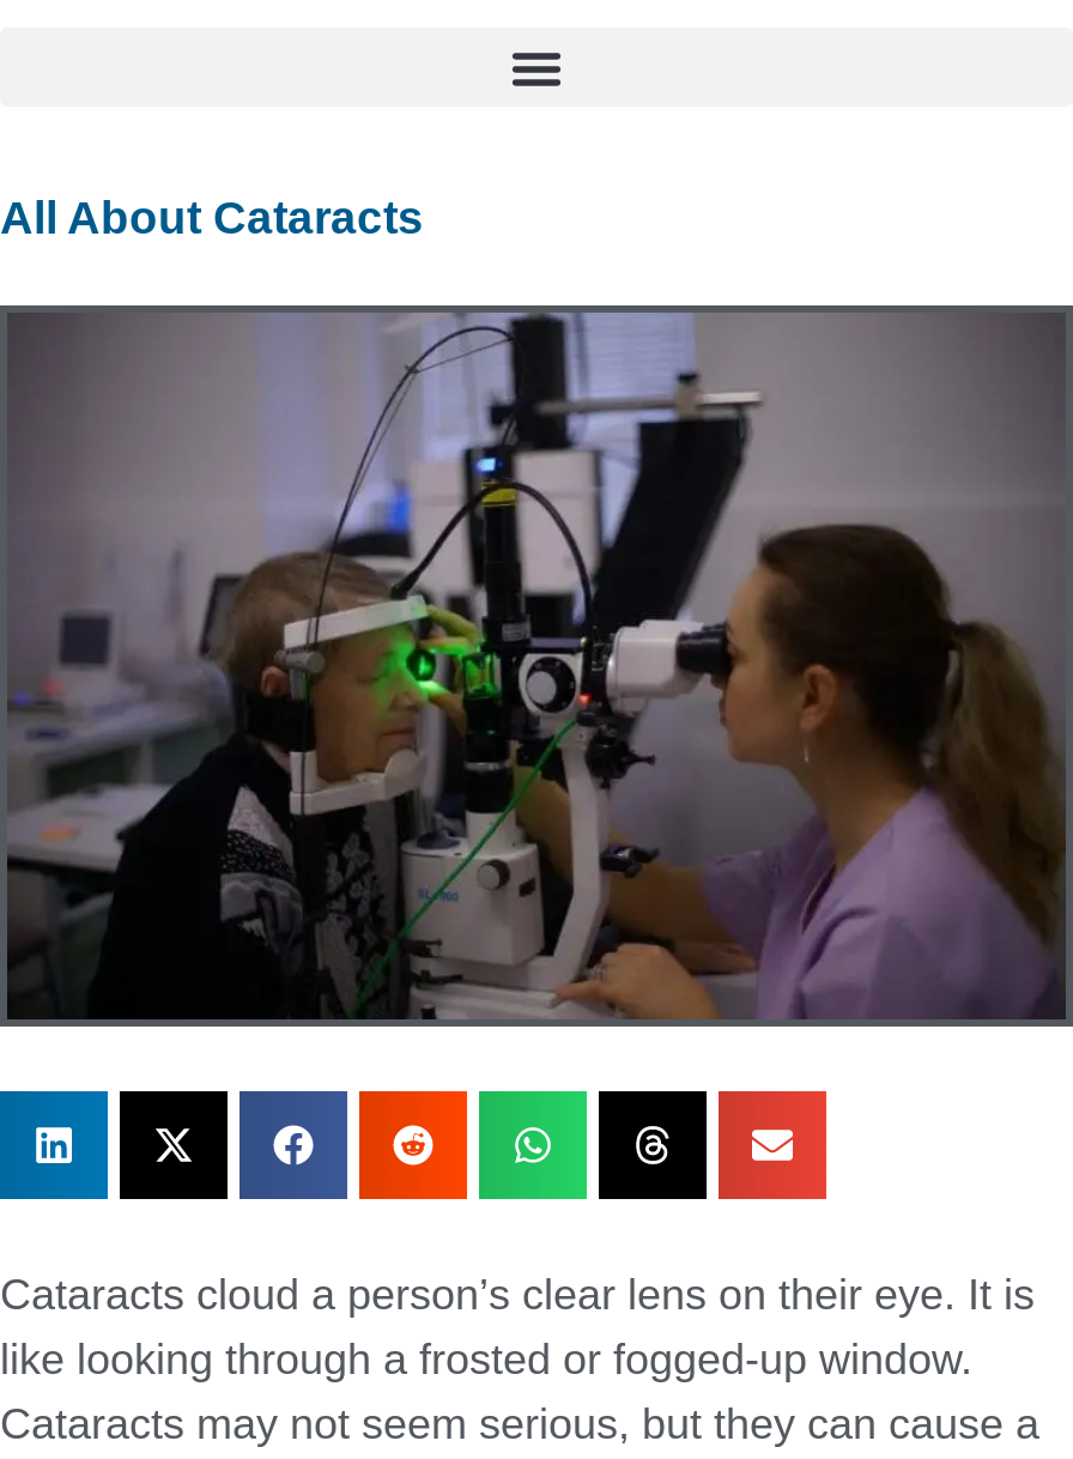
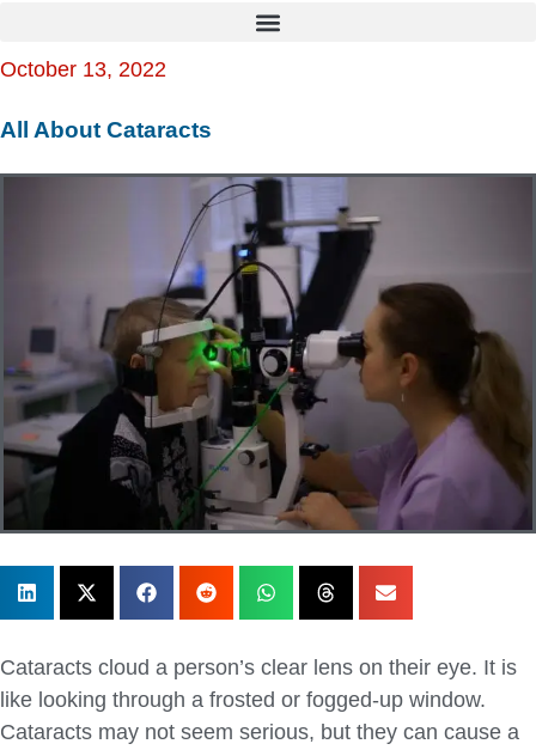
none -> [0,57,166,81] October 13, 2022

